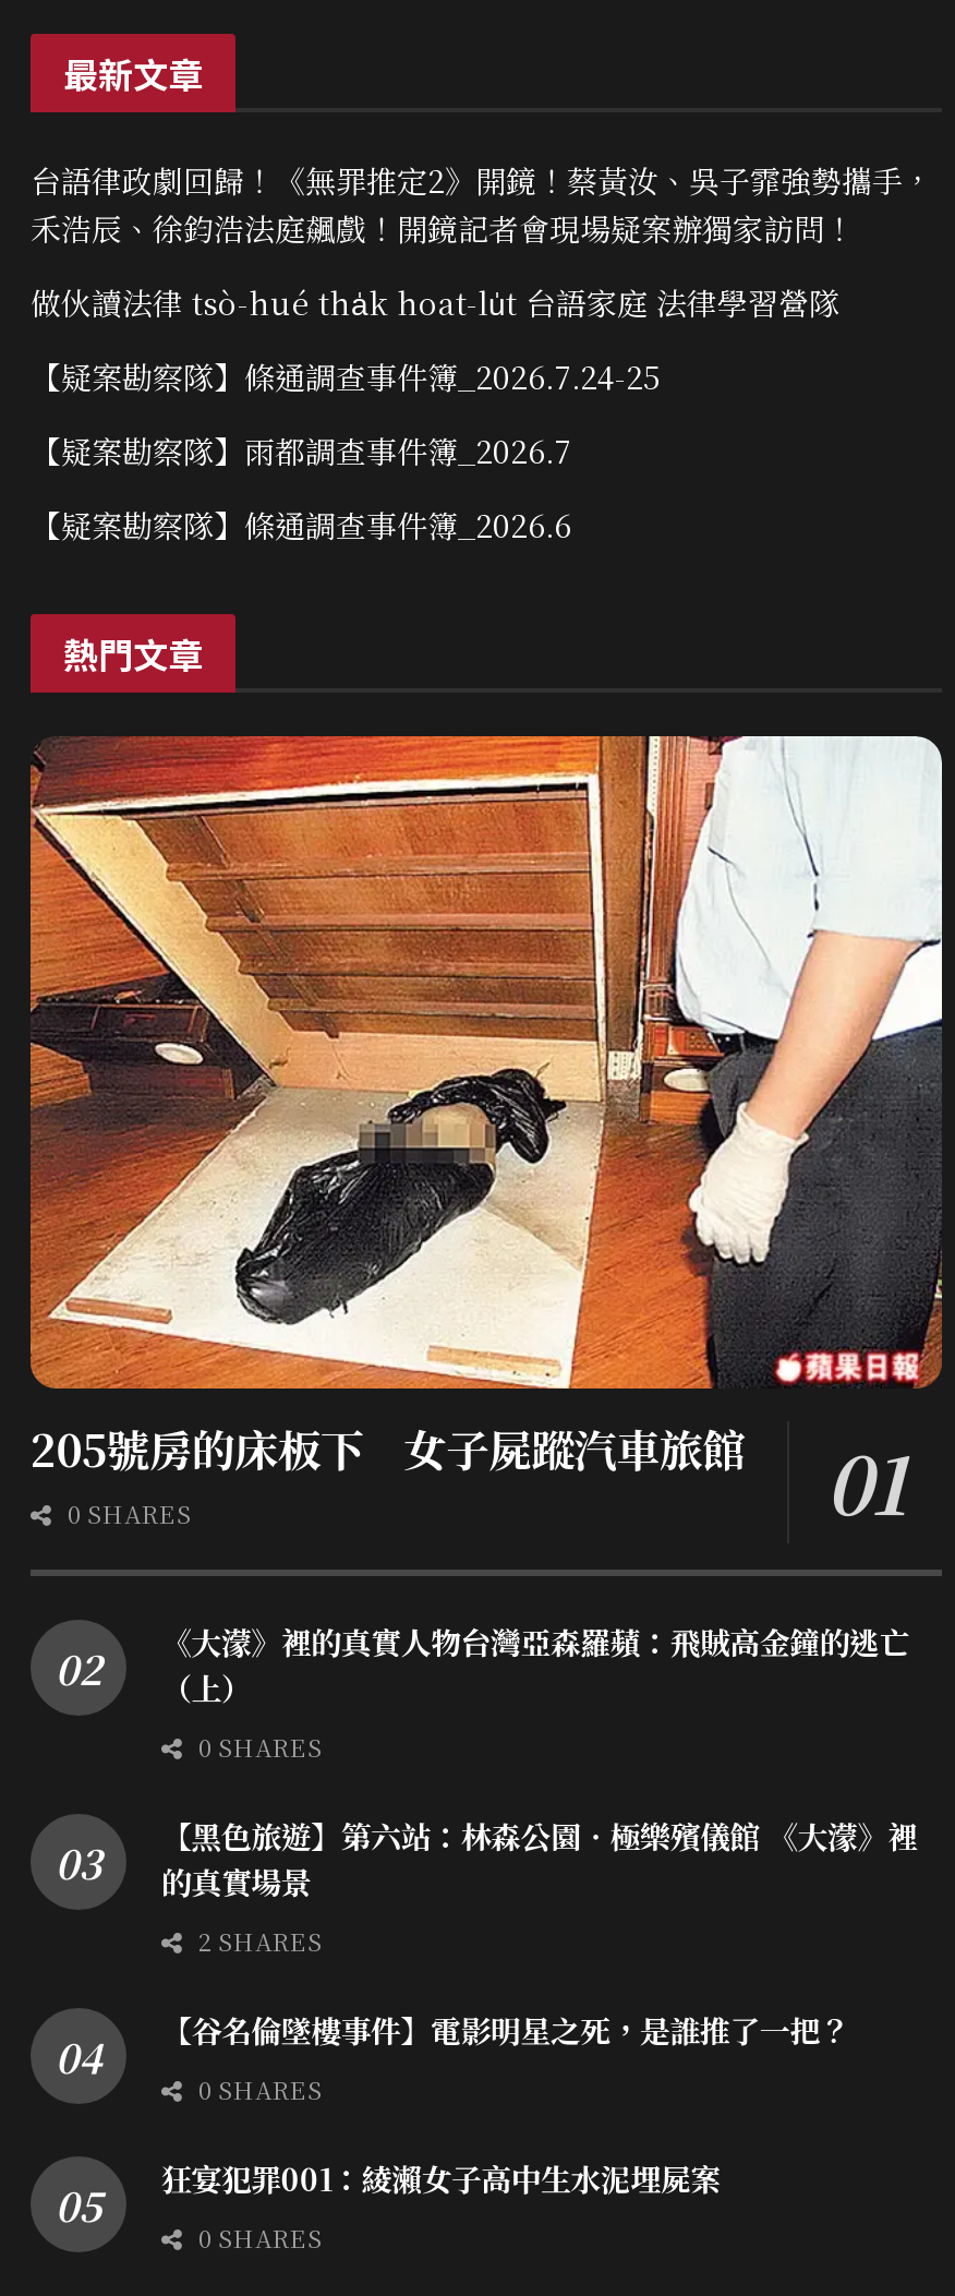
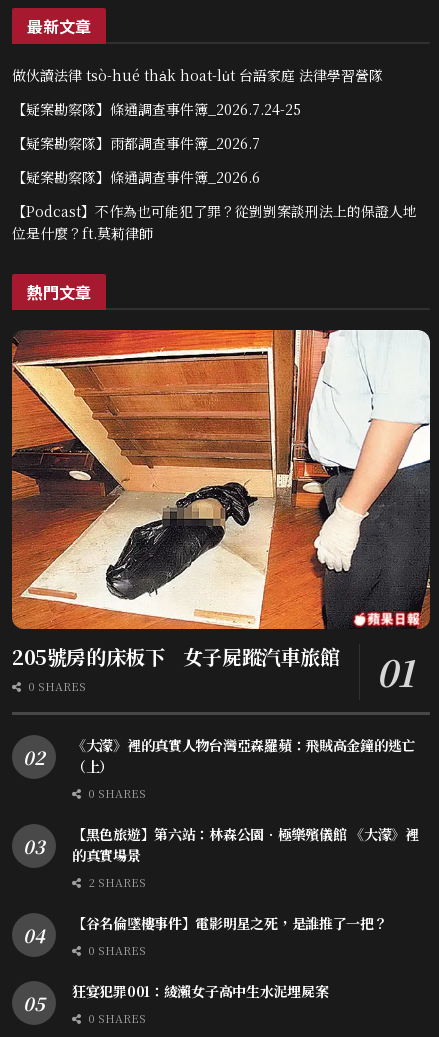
[31,158,933,250] 台語律政劇回歸！《無罪推定2》開鏡！蔡黃汝、吳子霏強勢攜手， | 禾浩辰、徐鈞浩法庭飆戲！開鏡記者會現場疑案辦獨家訪問！ -> none
moved [31,280,839,546] -> [12,65,383,187]: 做伙讀法律 tsò-hué tha̍k hoat-lu̍t 台語家庭 法律學習營隊 | 【疑案勘察隊】條通調查事件簿_2026.7.24-25 | 【疑案勘察隊】雨都調查事件簿_2026.7 | 【疑案勘察隊】條通調查事件簿_2026.6
none -> [12,201,417,243] 【Podcast】不作為也可能犯了罪？從剴剴案談刑法上的保證人地 | 位是什麼？ft.莫莉律師

